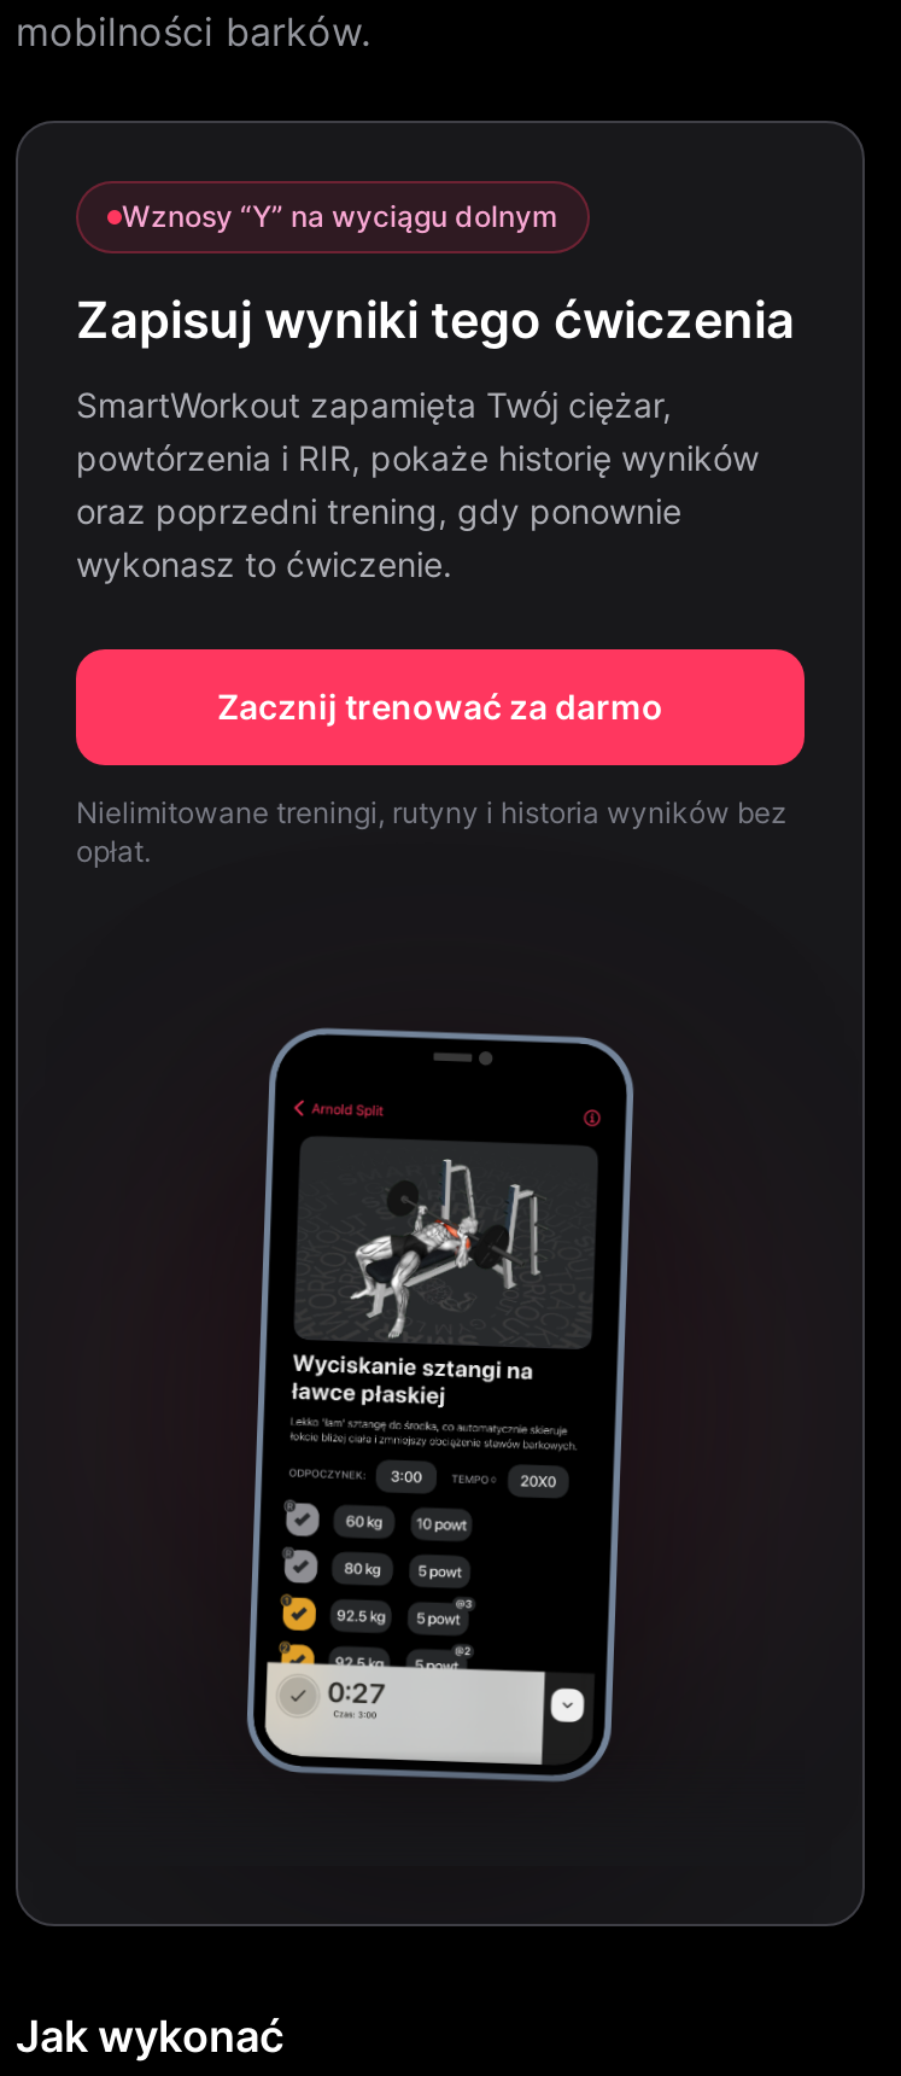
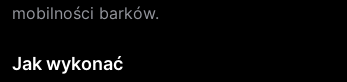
[16,121,865,1926] [image] | Wznosy “Y” na wyciągu dolnym | Zapisuj wyniki tego ćwiczenia | SmartWorkout zapamięta Twój ciężar, | powtórzenia i RIR, pokaże historię wyników | oraz poprzedni trening, gdy ponownie | wykonasz to ćwiczenie. | Zacznij trenować za darmo | Nielimitowane treningi, rutyny i historia wyników bez | opłat. -> none

